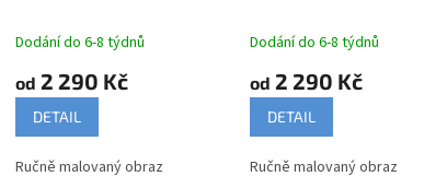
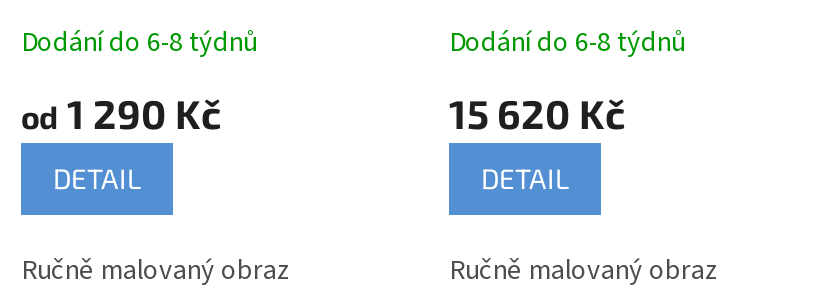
[15,67,128,94] od 2 290 Kč -> [21,89,221,137] od 1 290 Kč
[250,67,363,94] od 2 290 Kč -> [449,89,625,137] 15 620 Kč

